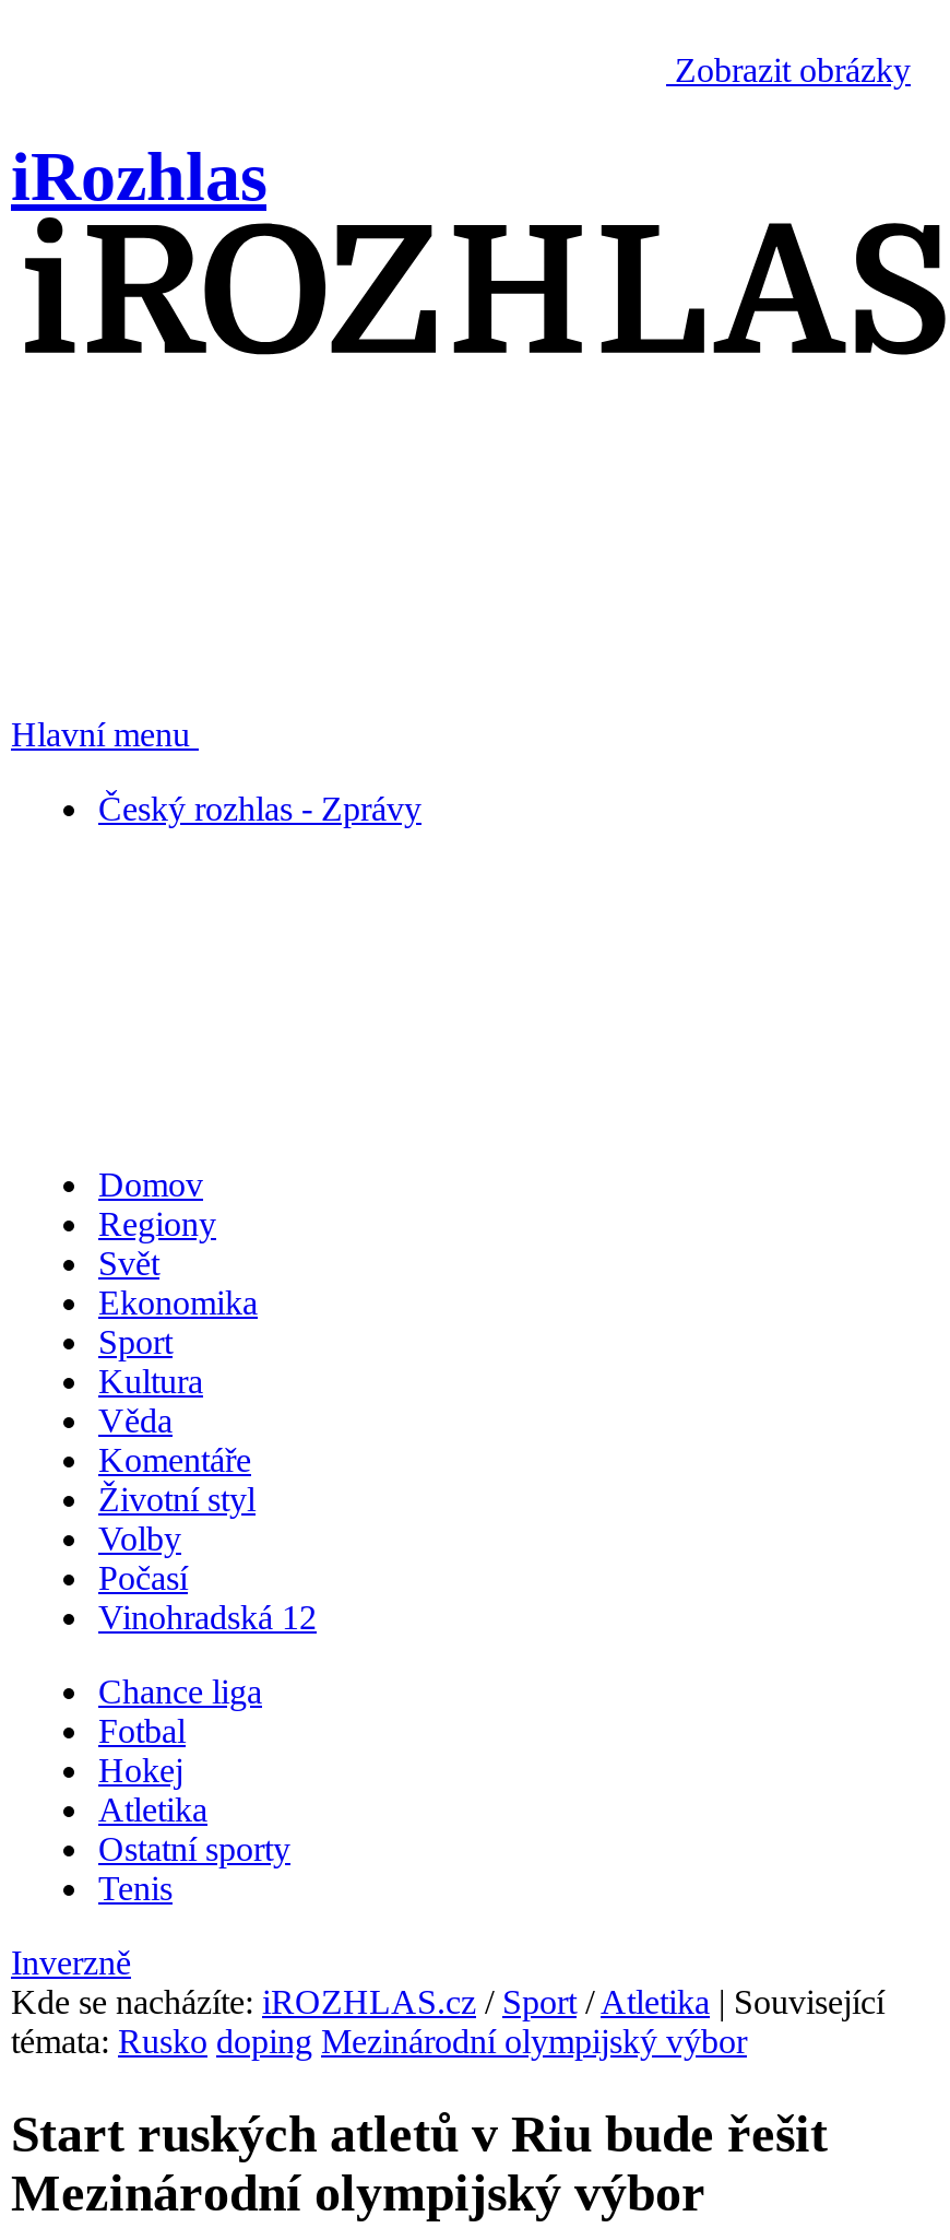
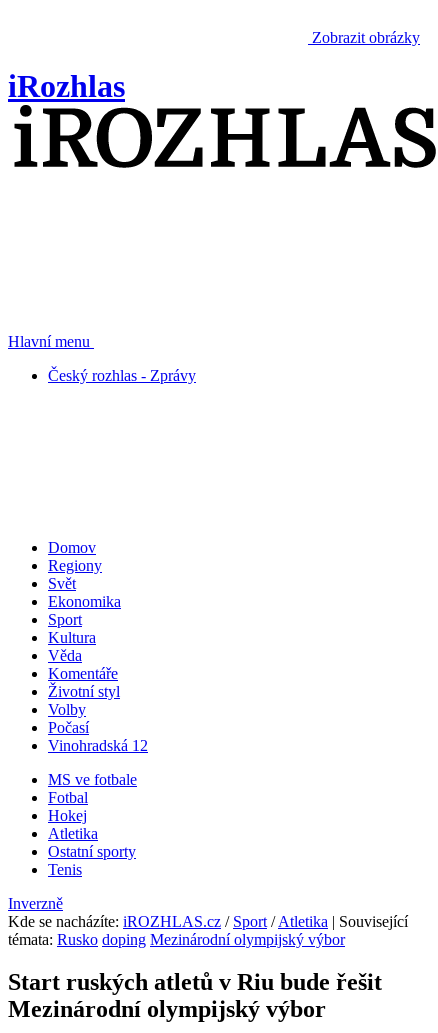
[98,1674,262,1711] Chance liga -> [48,771,137,788] MS ve fotbale

